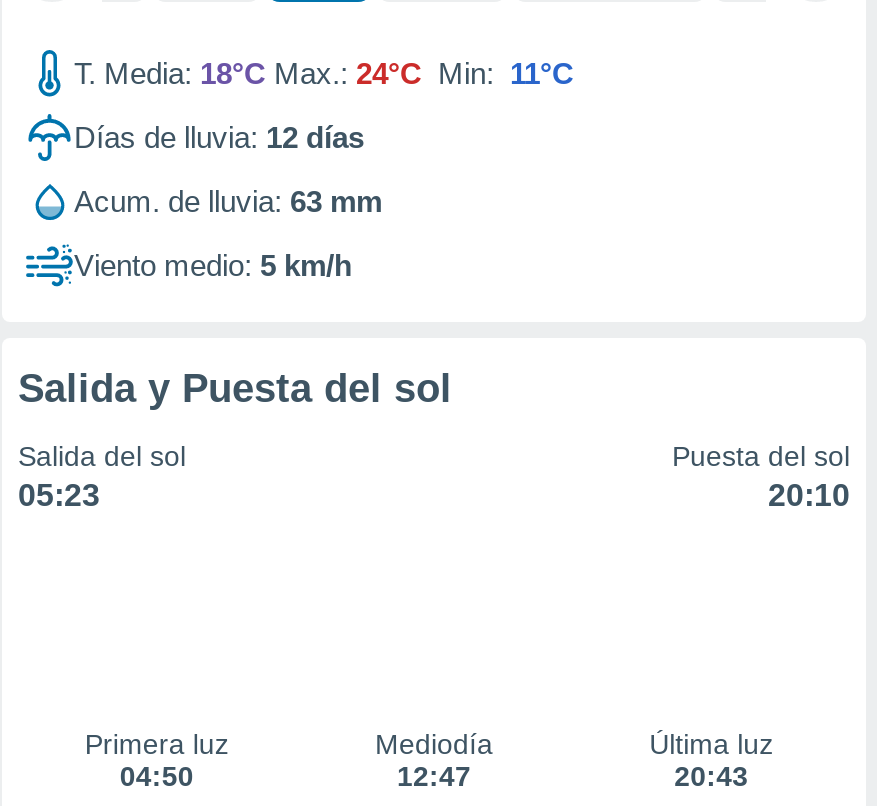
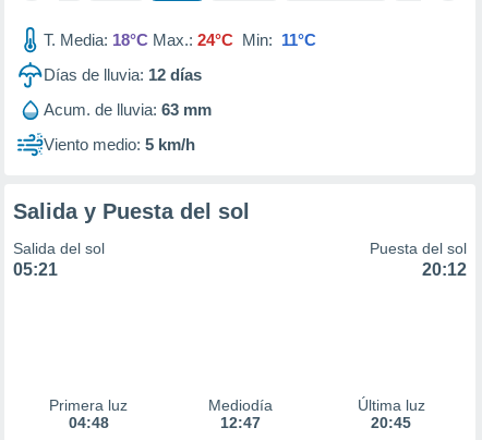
[18,478,100,512] 05:23 -> [13,260,58,279] 05:21
[768,478,850,512] 20:10 -> [422,260,467,279] 20:12
[120,760,194,792] 04:50 -> [68,414,109,431] 04:48
[674,760,748,792] 20:43 -> [371,414,411,431] 20:45

